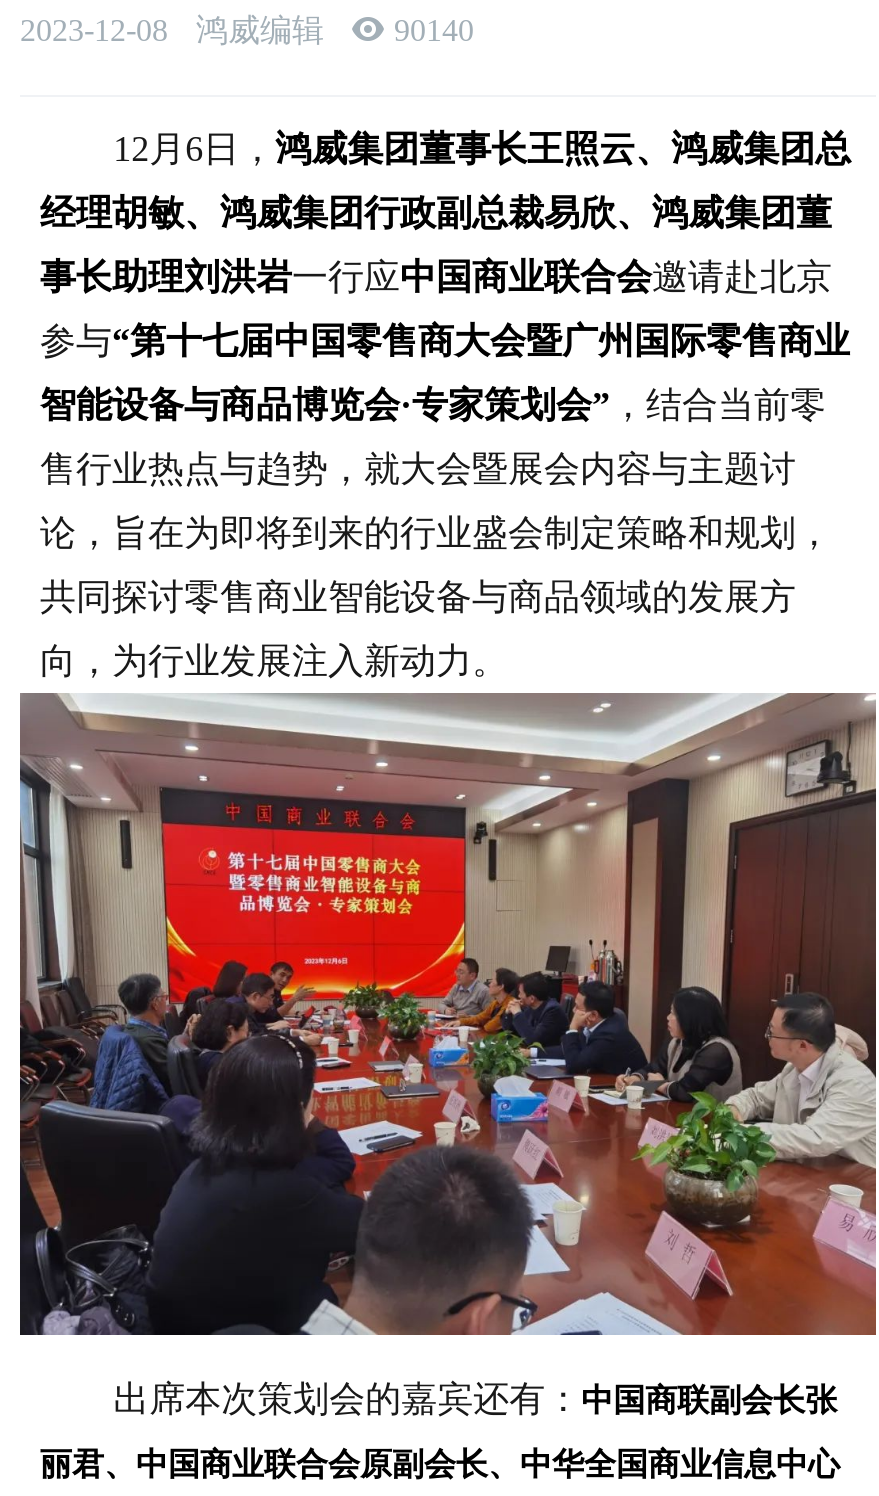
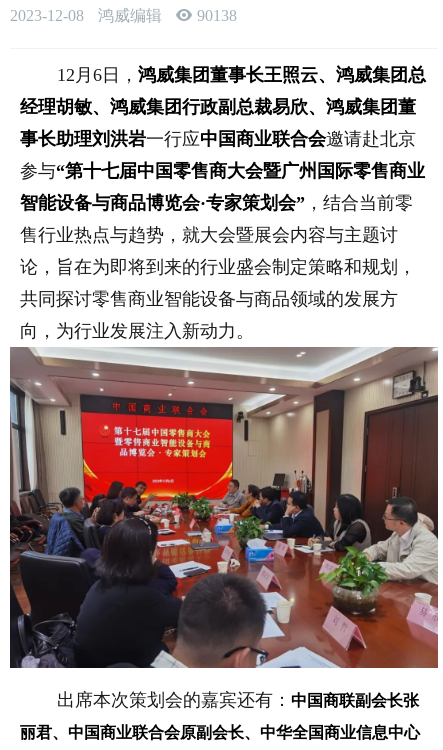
[394,13,474,47] 90140 -> [197,7,237,24] 90138

